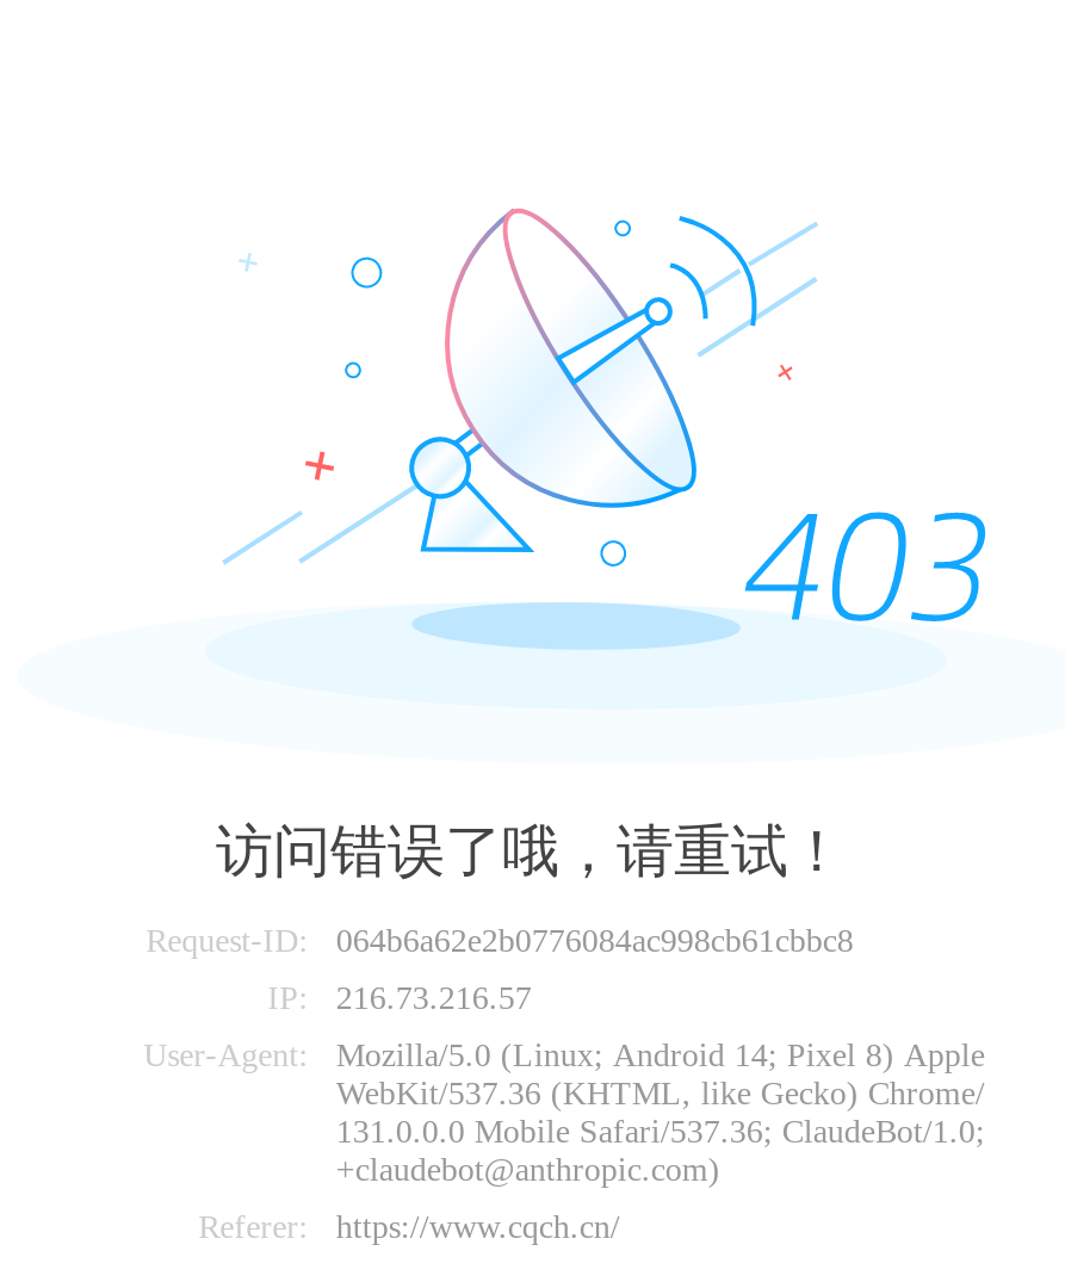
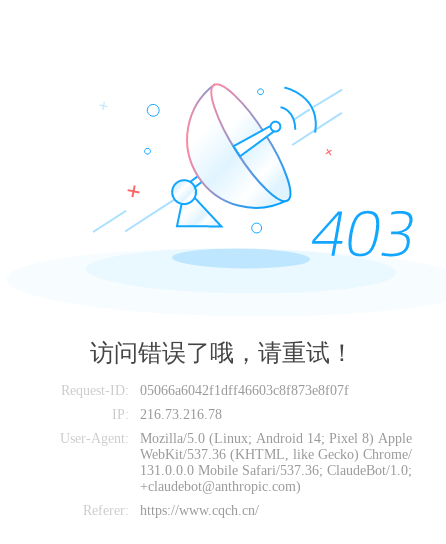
[336,923,853,959] 064b6a62e2b0776084ac998cb61cbbc8 -> [140,383,349,398] 05066a6042f1dff46603c8f873e8f07f
[268,980,531,1016] IP: 216.73.216.57 -> [112,407,222,422] IP: 216.73.216.78

